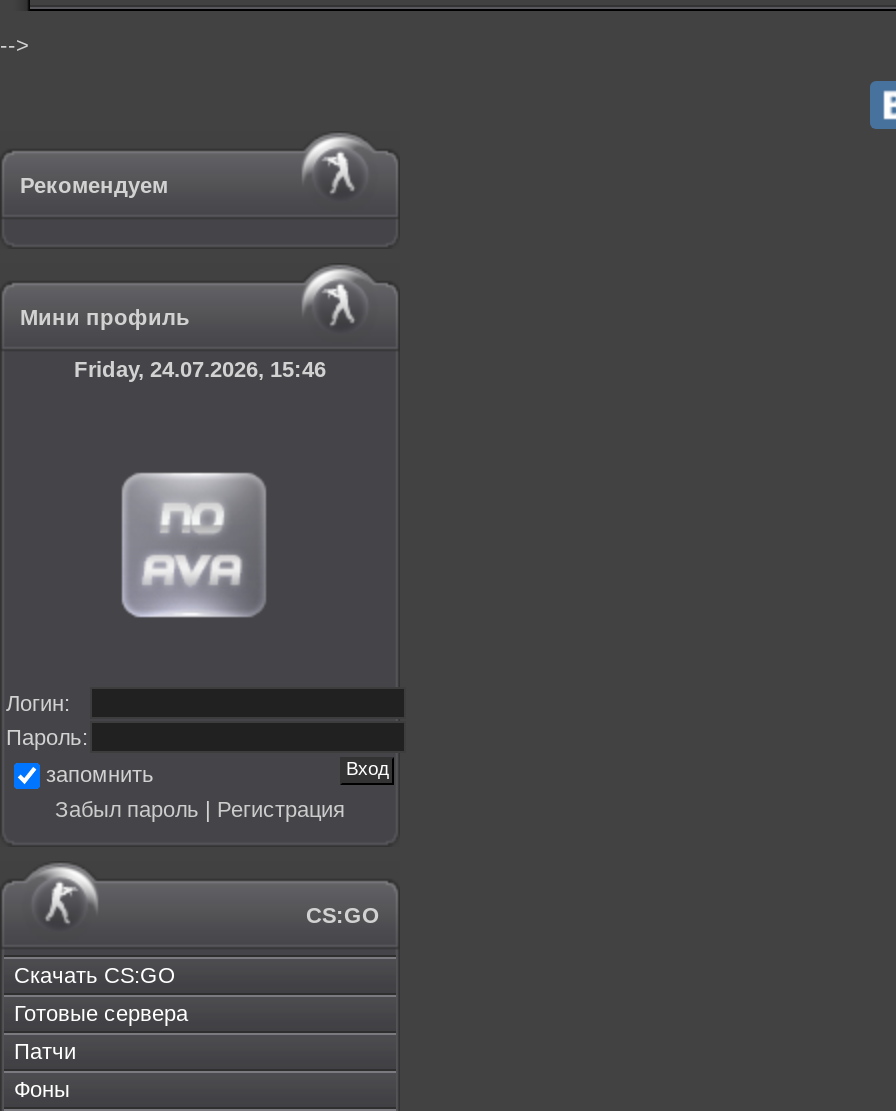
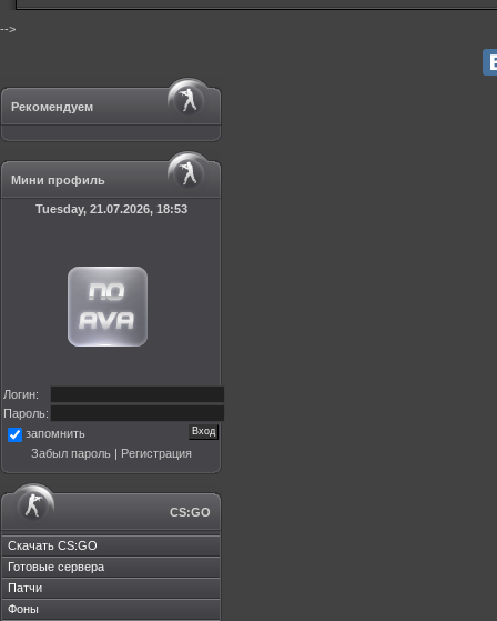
[74,357,326,381] Friday, 24.07.2026, 15:46 -> [35,202,187,216] Tuesday, 21.07.2026, 18:53

